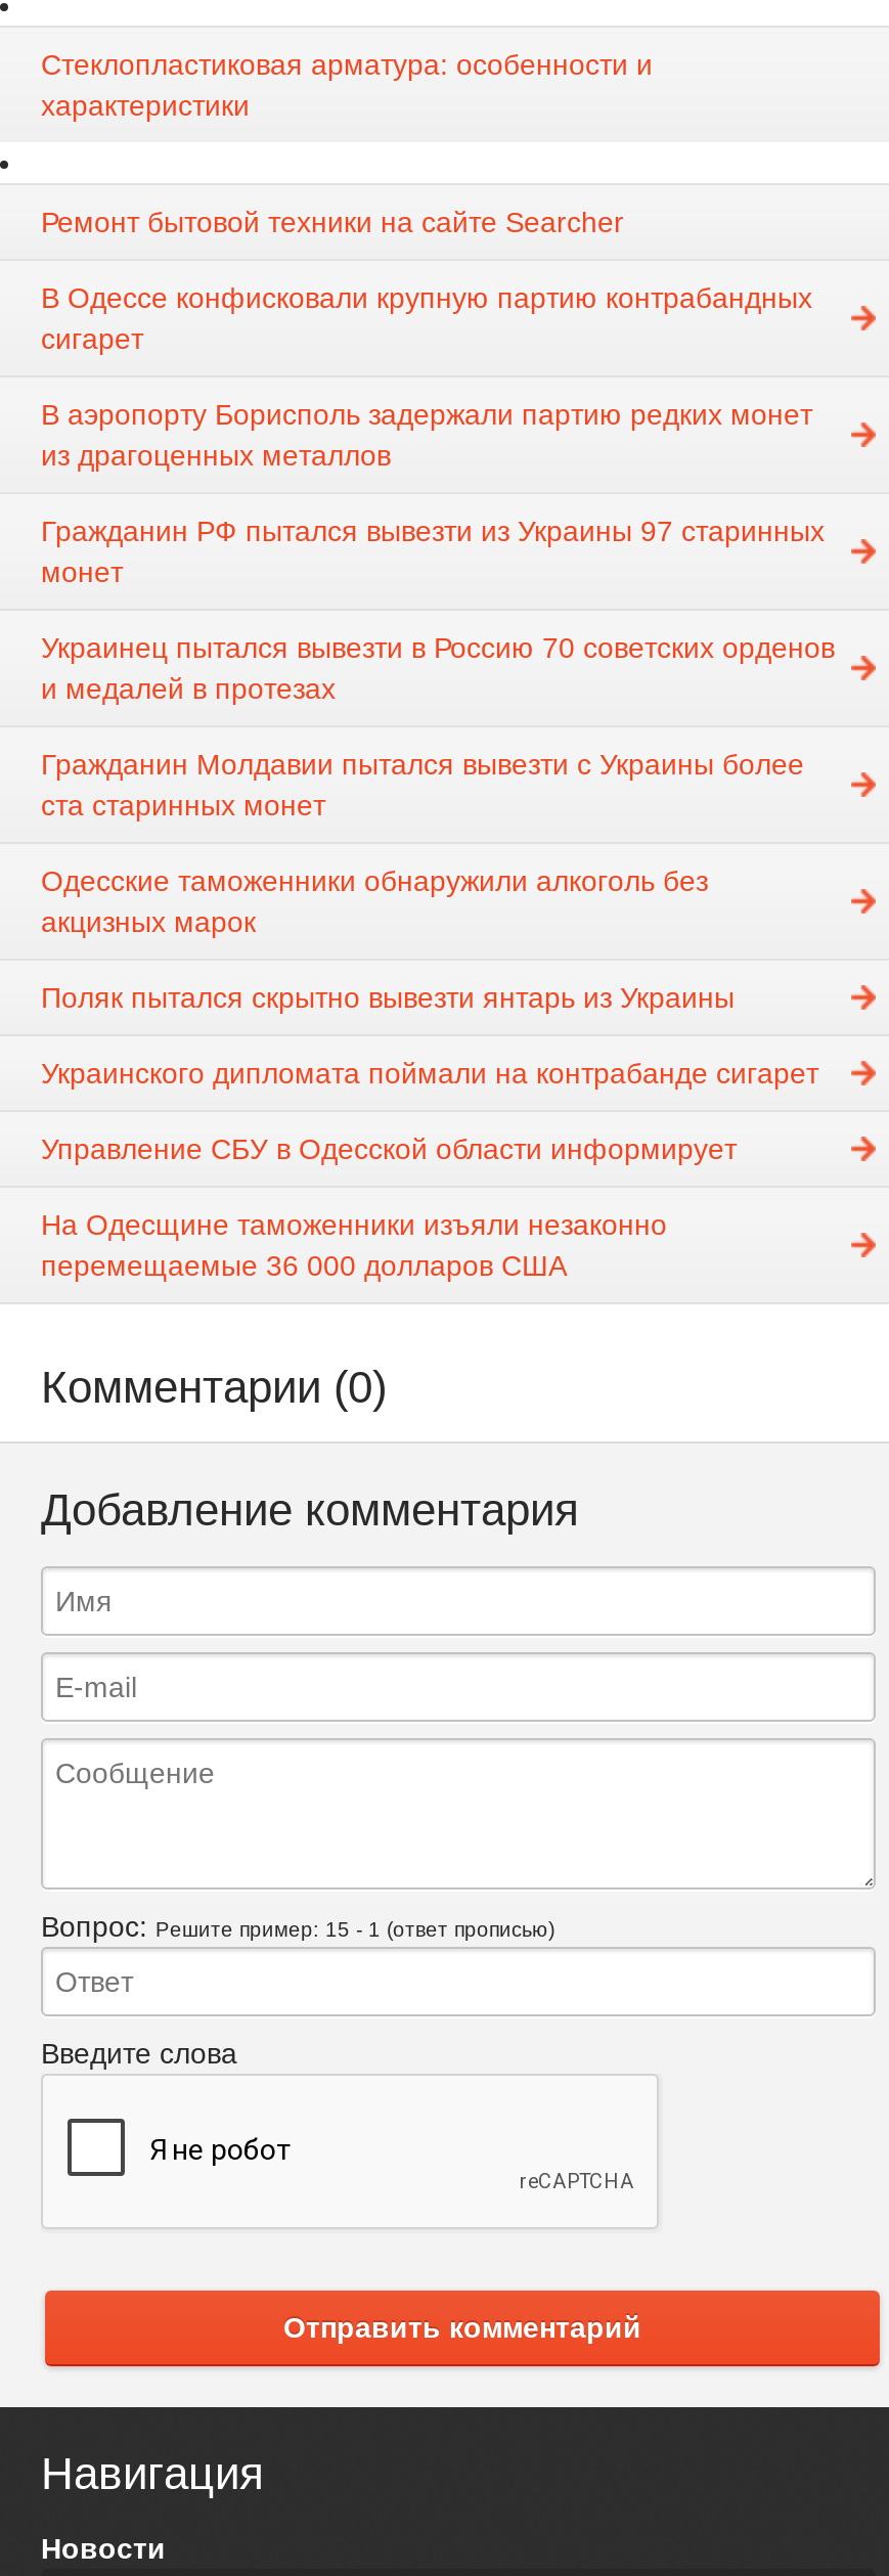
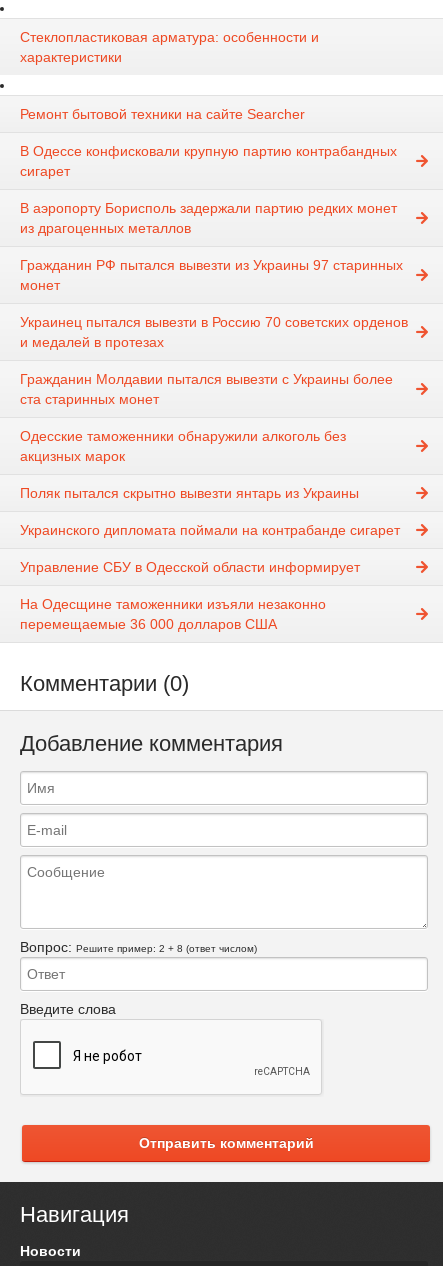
[41,1909,554,1942] Вопрос: Решите пример: 15 - 1 (ответ прописью) -> [20,939,257,955] Вопрос: Решите пример: 2 + 8 (ответ числом)

